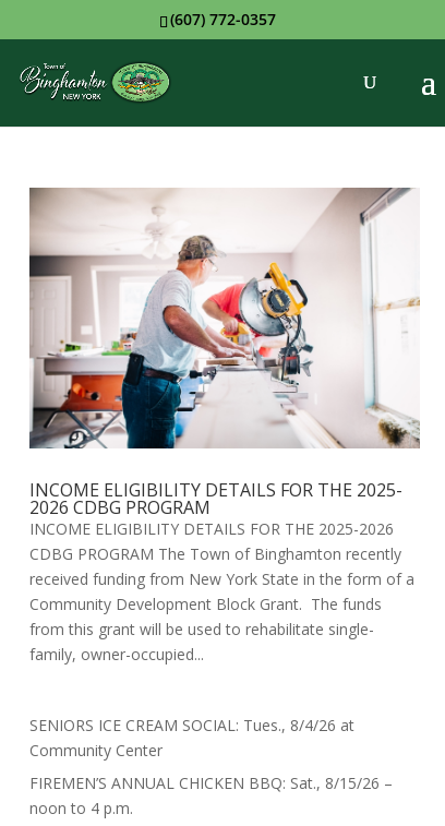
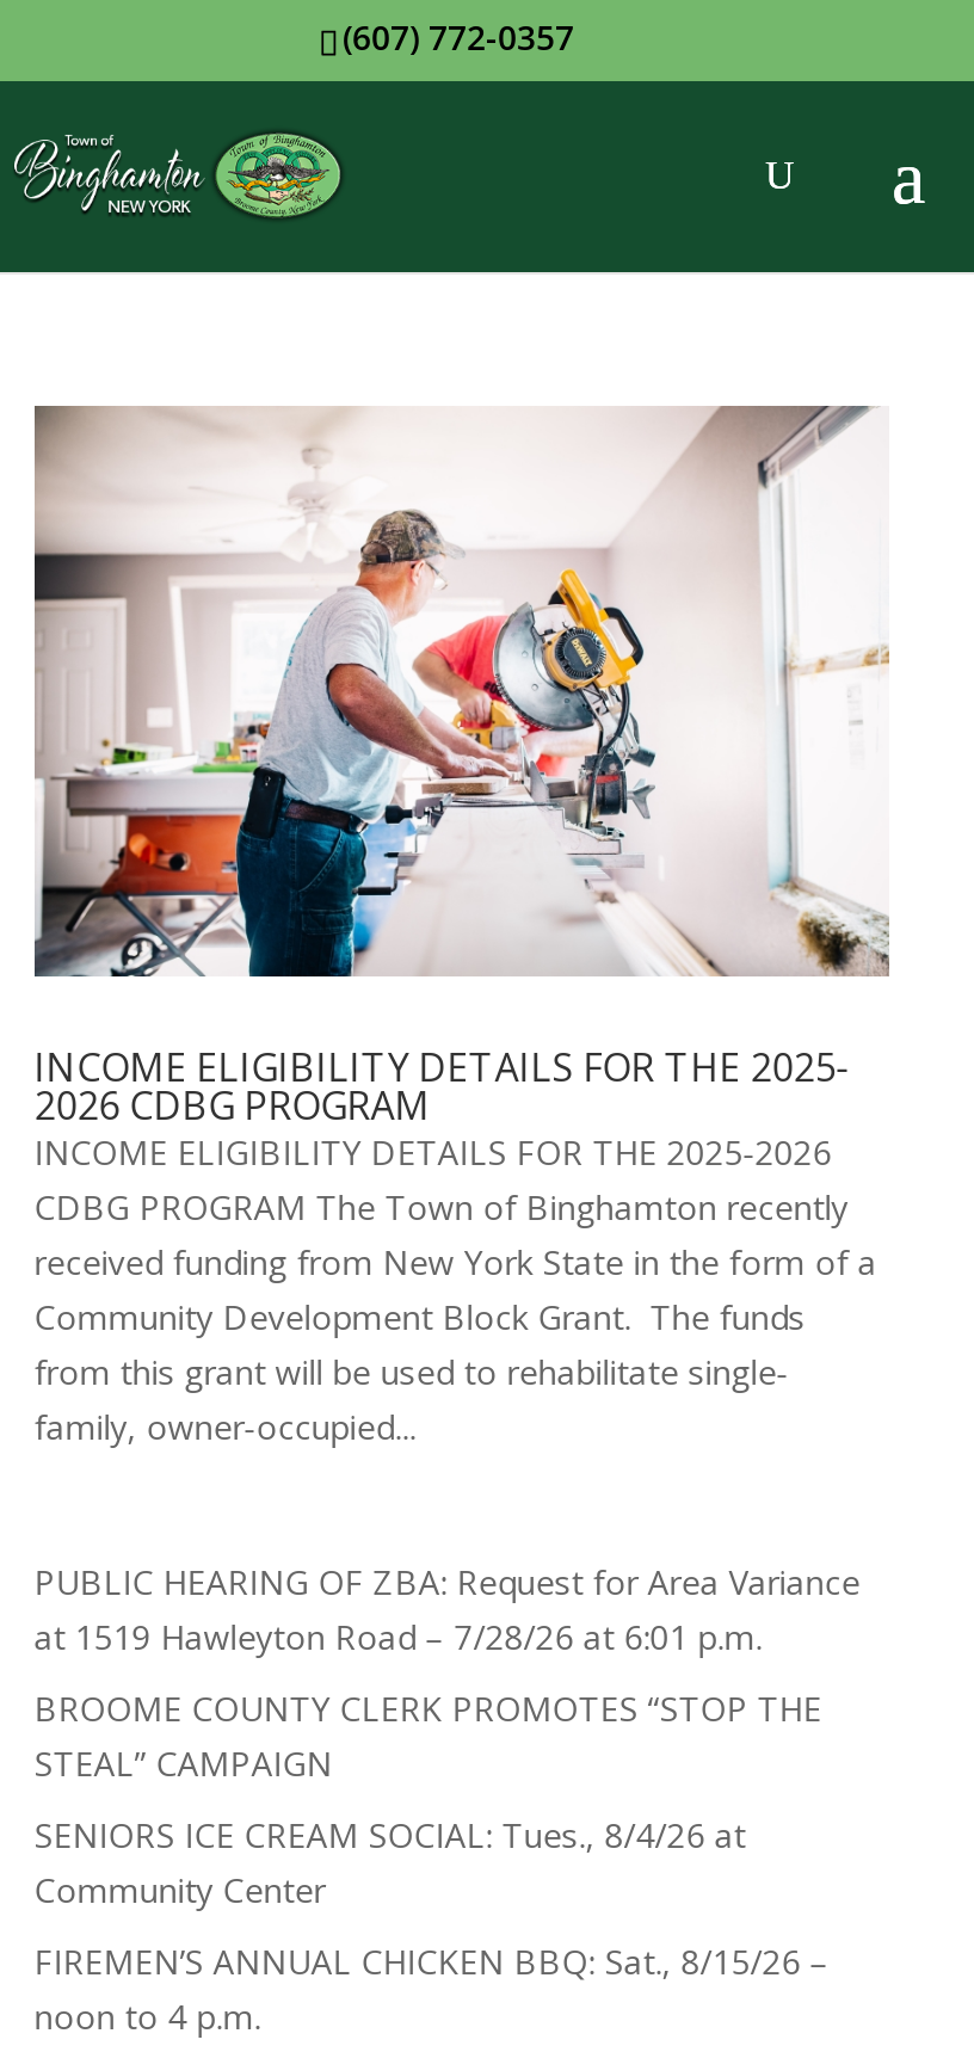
none -> [34,1559,860,1785] PUBLIC HEARING OF ZBA: Request for Area Variance | at 1519 Hawleyton Road – 7/28/26 at 6:01 p.m. | BROOME COUNTY CLERK PROMOTES “STOP THE | STEAL” CAMPAIGN

